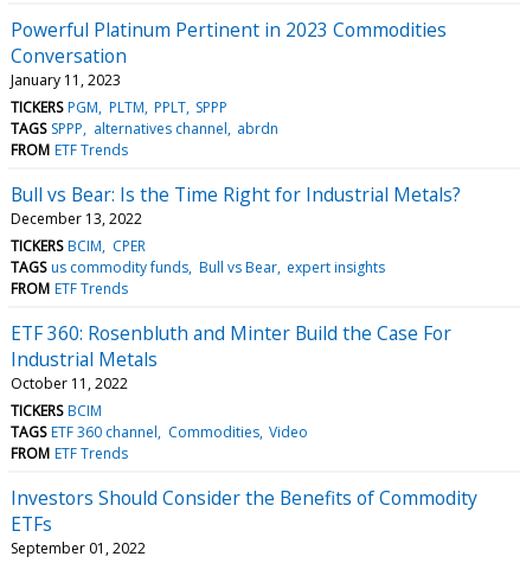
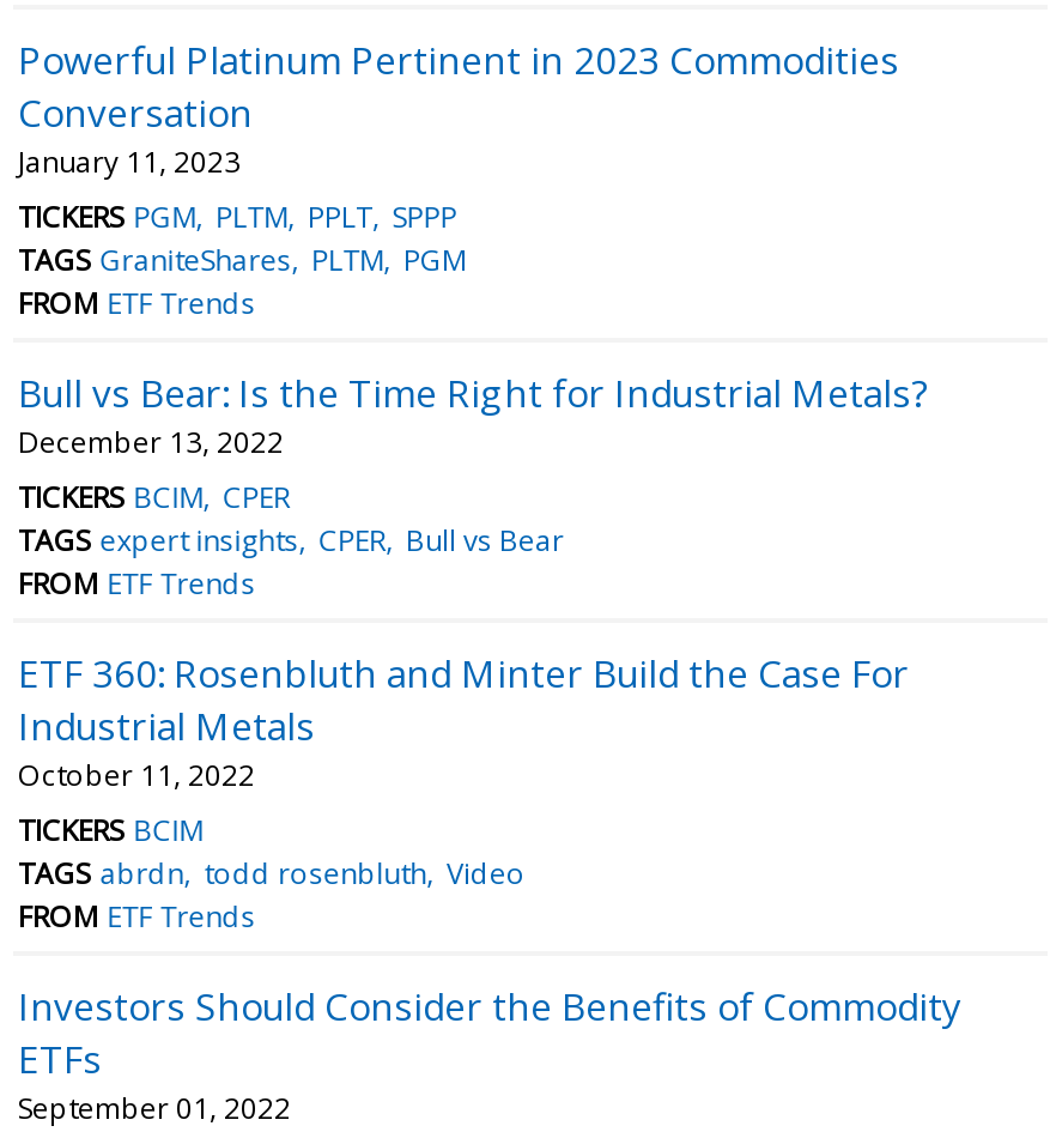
[11,118,278,139] TAGS SPPP alternatives channel abrdn -> [18,239,465,280] TAGS GraniteShares PLTM PGM
[11,257,385,277] TAGS us commodity funds Bull vs Bear expert insights -> [18,520,564,560] TAGS expert insights CPER Bull vs Bear
[11,422,308,442] TAGS ETF 360 channel Commodities Video -> [18,853,525,893] TAGS abrdn todd rosenbluth Video

